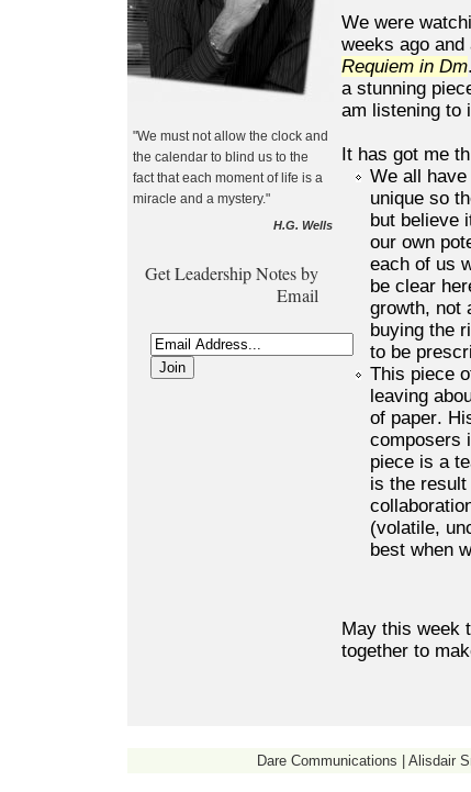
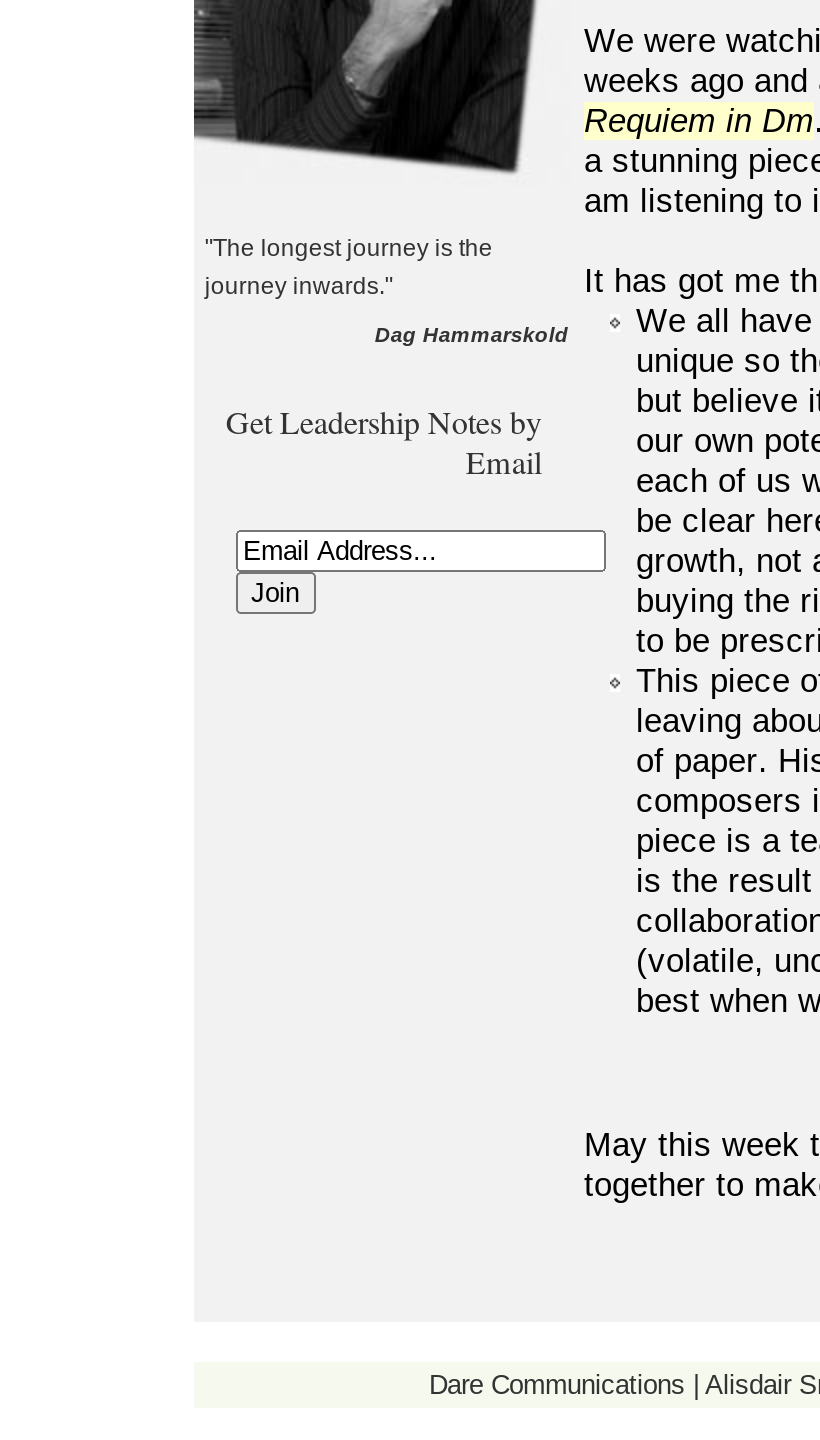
[133,129,329,207] "We must not allow the clock and | the calendar to blind us to the | fact that each moment of life is a | miracle and a mystery." -> [205,234,493,300] "The longest journey is the | journey inwards."
[274,219,333,232] H.G. Wells -> [375,322,569,346] Dag Hammarskold
moved [145,262,318,375] -> [226,400,542,608]: Get Leadership Notes by | Email | Join

